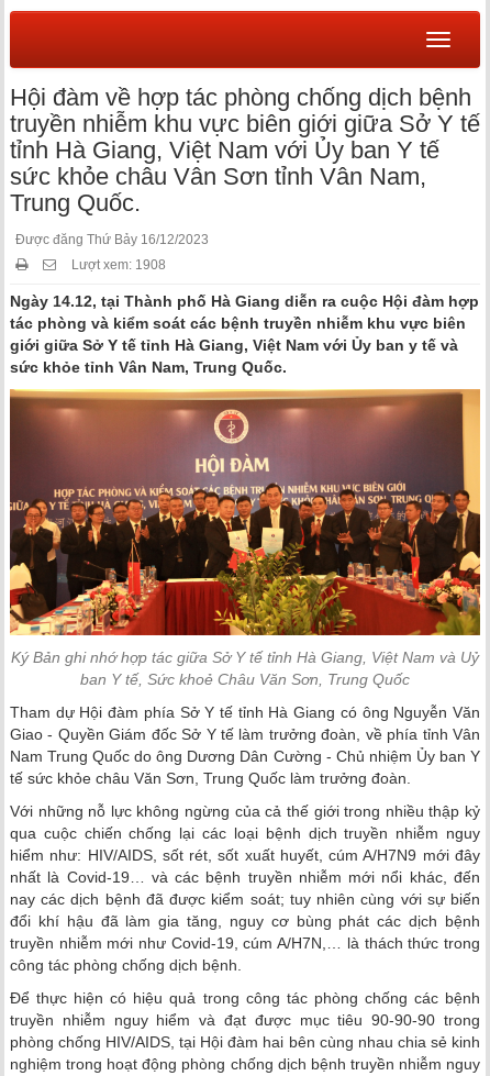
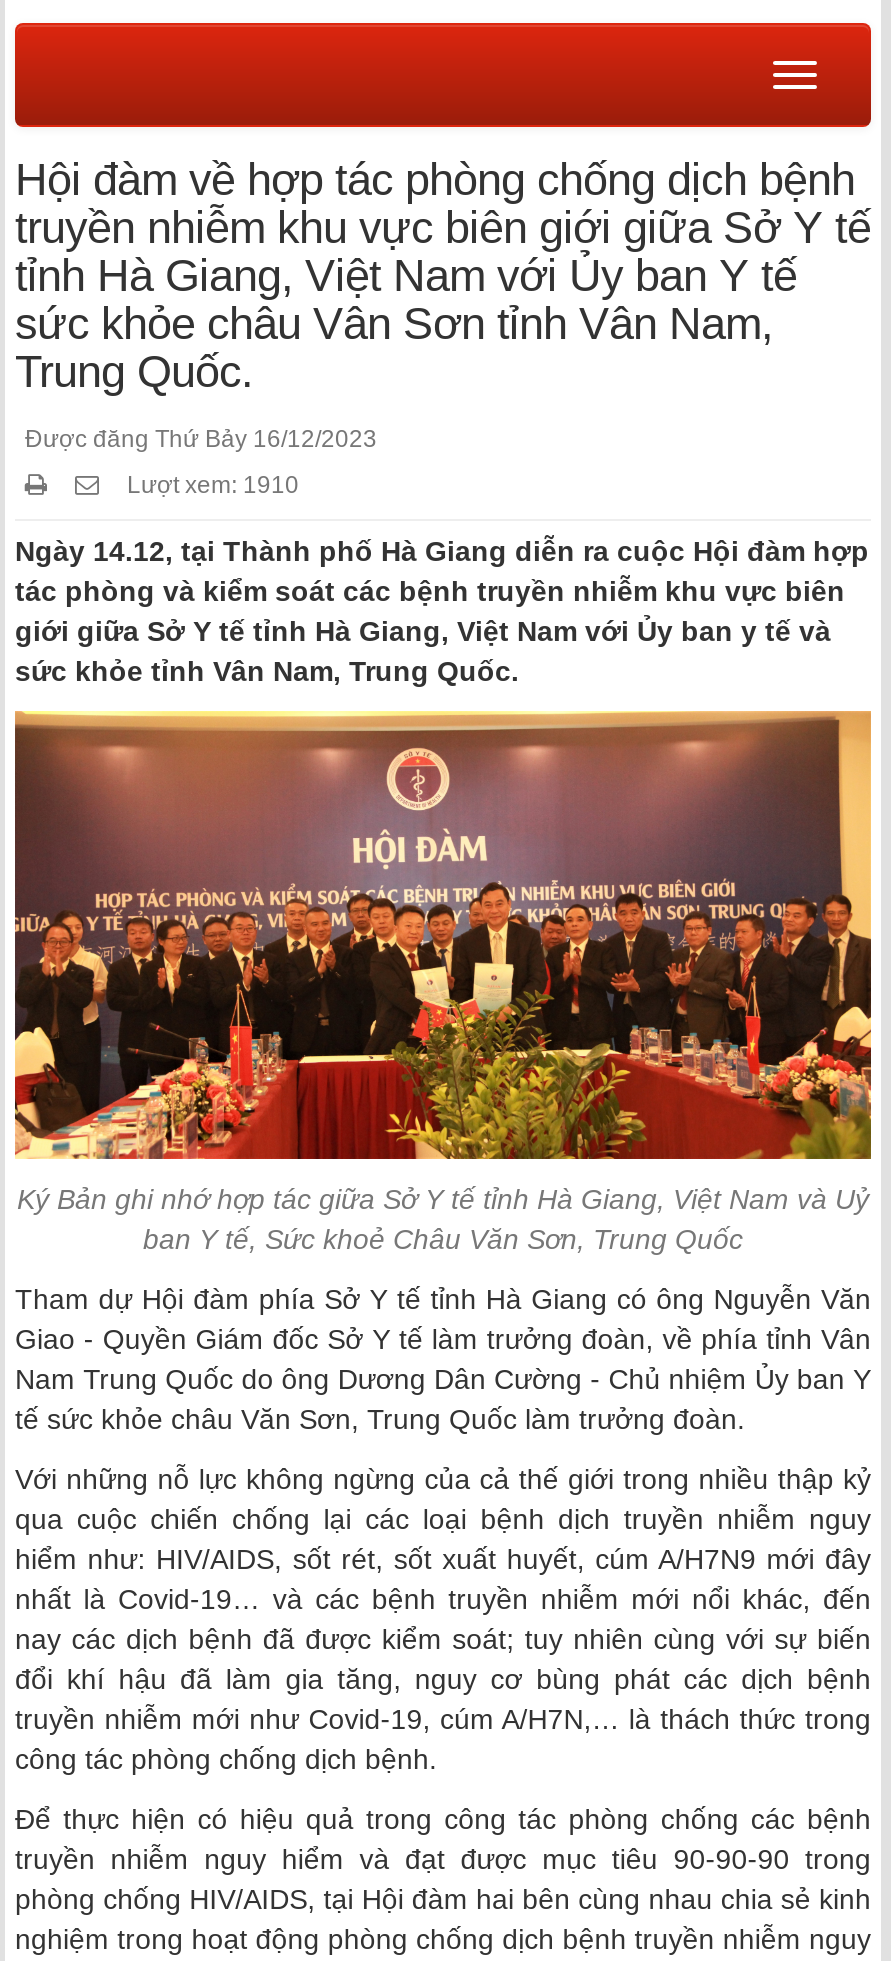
[71,258,166,273] Lượt xem: 1908 -> [127,472,299,500] Lượt xem: 1910

